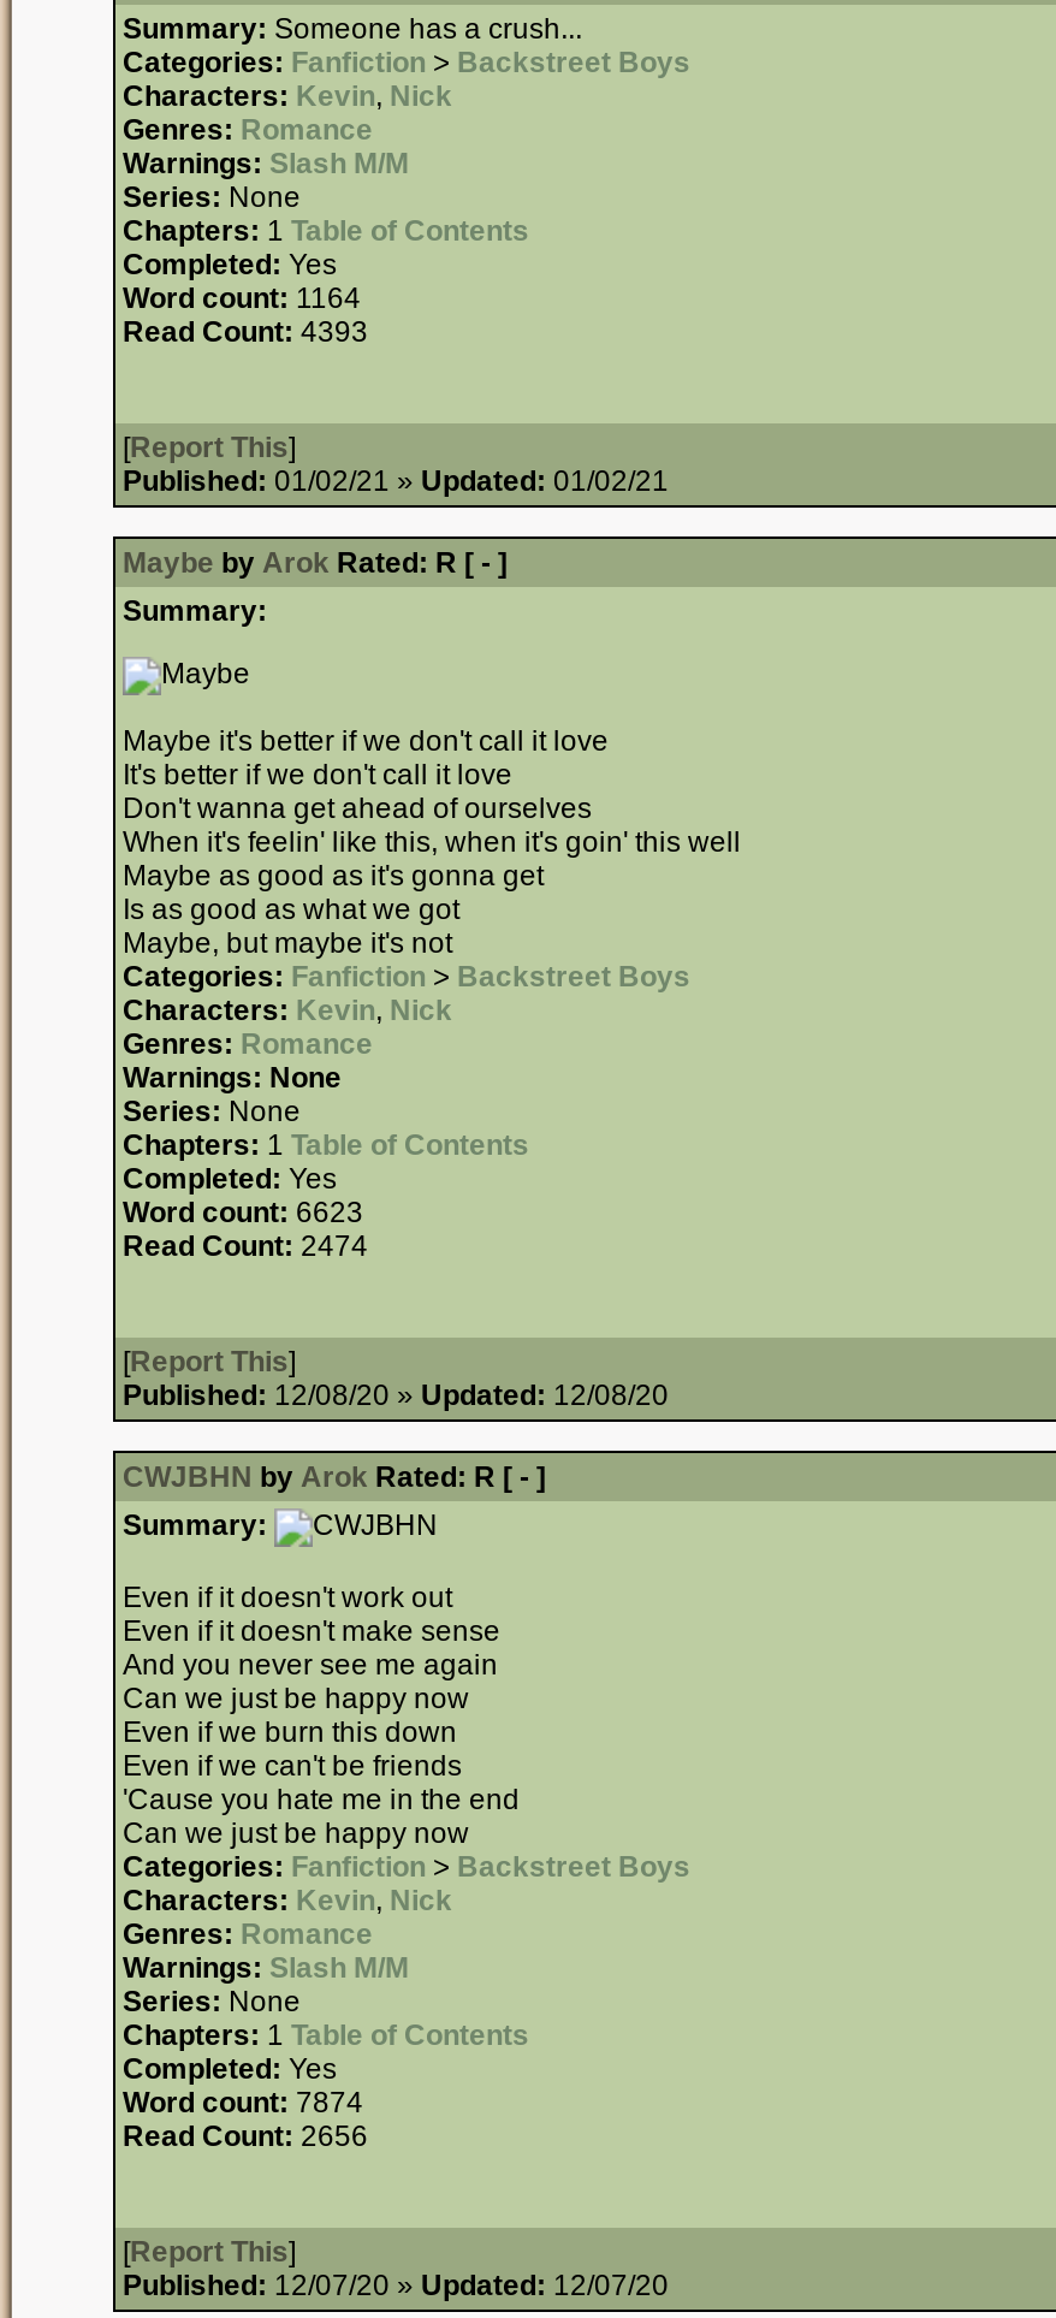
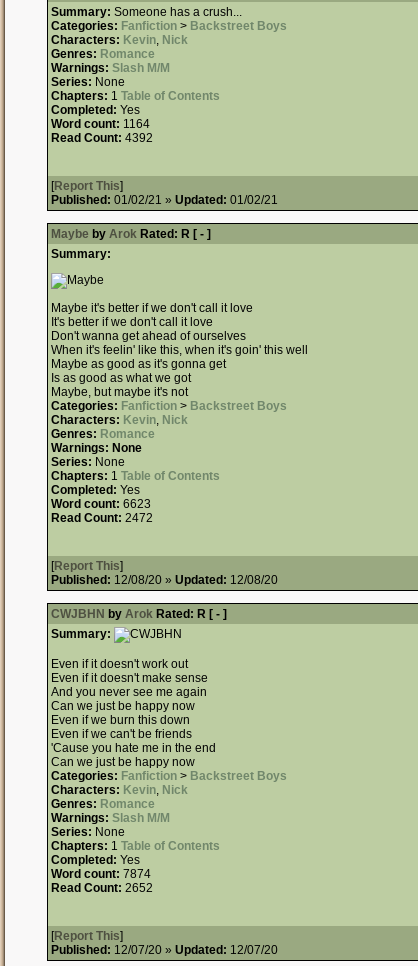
[123,315,368,349] Read Count: 4393 -> [51,131,153,145] Read Count: 4392
[123,1229,368,1263] Read Count: 2474 -> [51,511,153,525] Read Count: 2472
[123,2120,368,2153] Read Count: 2656 -> [51,881,153,895] Read Count: 2652

